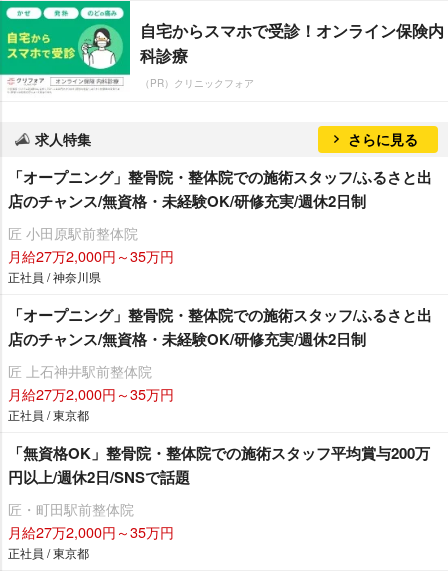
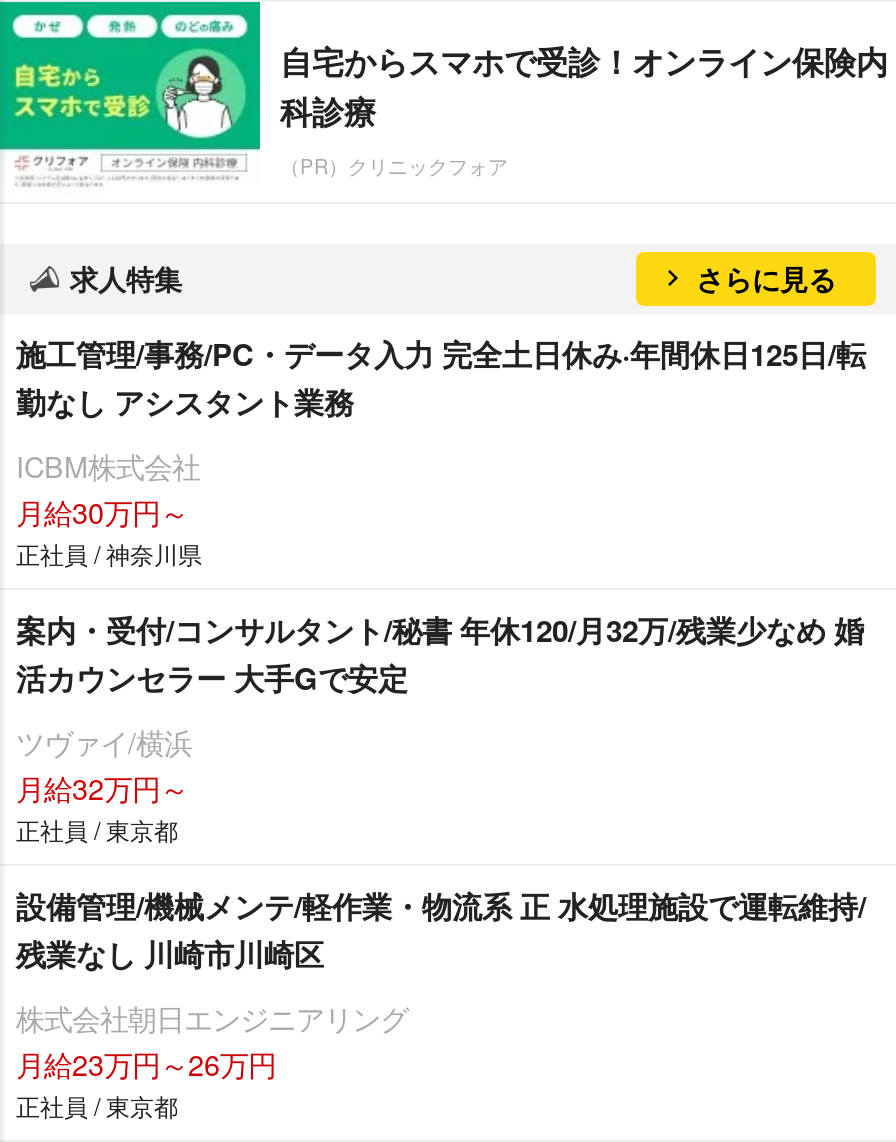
[8,166,432,212] 「オープニング」整骨院・整体院での施術スタッフ/ふるさと出 | 店のチャンス/無資格・未経験OK/研修充実/週休2日制 -> [16,331,866,423] 施工管理/事務/PC・データ入力 完全土日休み·年間休日125日/転 | 勤なし アシスタント業務
[8,222,174,266] 匠 小田原駅前整体院 | 月給27万2,000円～35万円 -> [16,443,200,531] ICBM株式会社 | 月給30万円～
[8,304,432,350] 「オープニング」整骨院・整体院での施術スタッフ/ふるさと出 | 店のチャンス/無資格・未経験OK/研修充実/週休2日制 -> [16,607,864,699] 案内・受付/コンサルタント/秘書 年休120/月32万/残業少なめ 婚 | 活カウンセラー 大手Gで安定
[8,360,174,404] 匠 上石神井駅前整体院 | 月給27万2,000円～35万円 -> [16,719,192,807] ツヴァイ/横浜 | 月給32万円～
[8,442,430,488] 「無資格OK」整骨院・整体院での施術スタッフ平均賞与200万 | 円以上/週休2日/SNSで話題 -> [16,883,866,975] 設備管理/機械メンテ/軽作業・物流系 正 水処理施設で運転維持/ | 残業なし 川崎市川崎区
[8,498,174,542] 匠・町田駅前整体院 | 月給27万2,000円～35万円 -> [16,995,408,1083] 株式会社朝日エンジニアリング | 月給23万円～26万円

